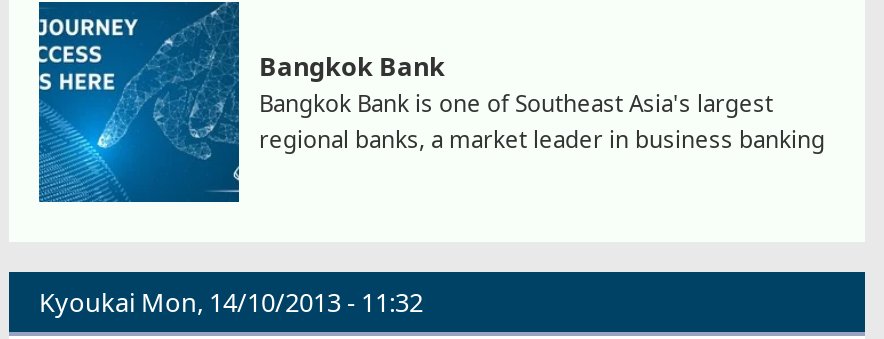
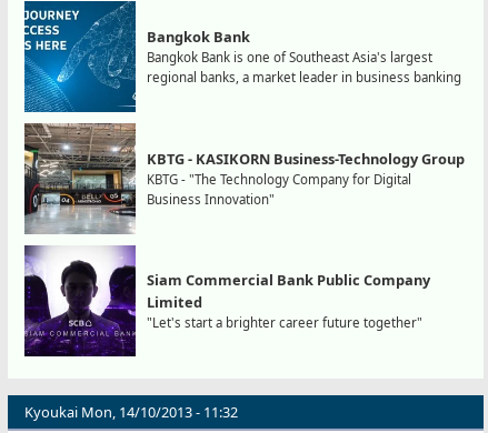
none -> [23,122,465,235] [image] | KBTG - KASIKORN Business-Technology Group | KBTG - "The Technology Company for Digital | Business Innovation"
none -> [23,244,430,358] [image] | Siam Commercial Bank Public Company | Limited | "Let's start a brighter career future together"

